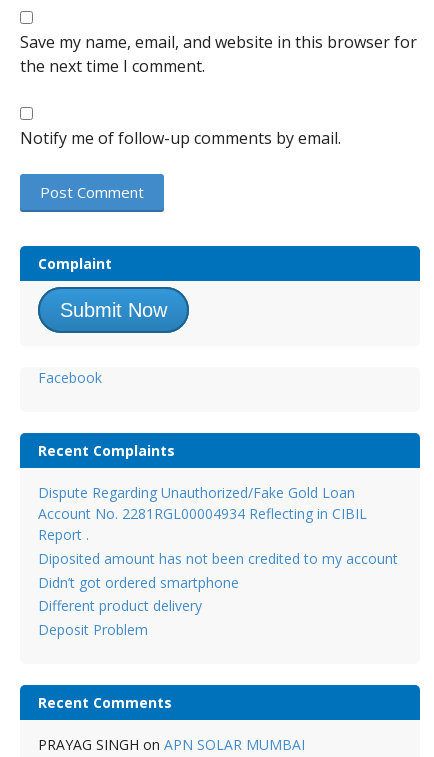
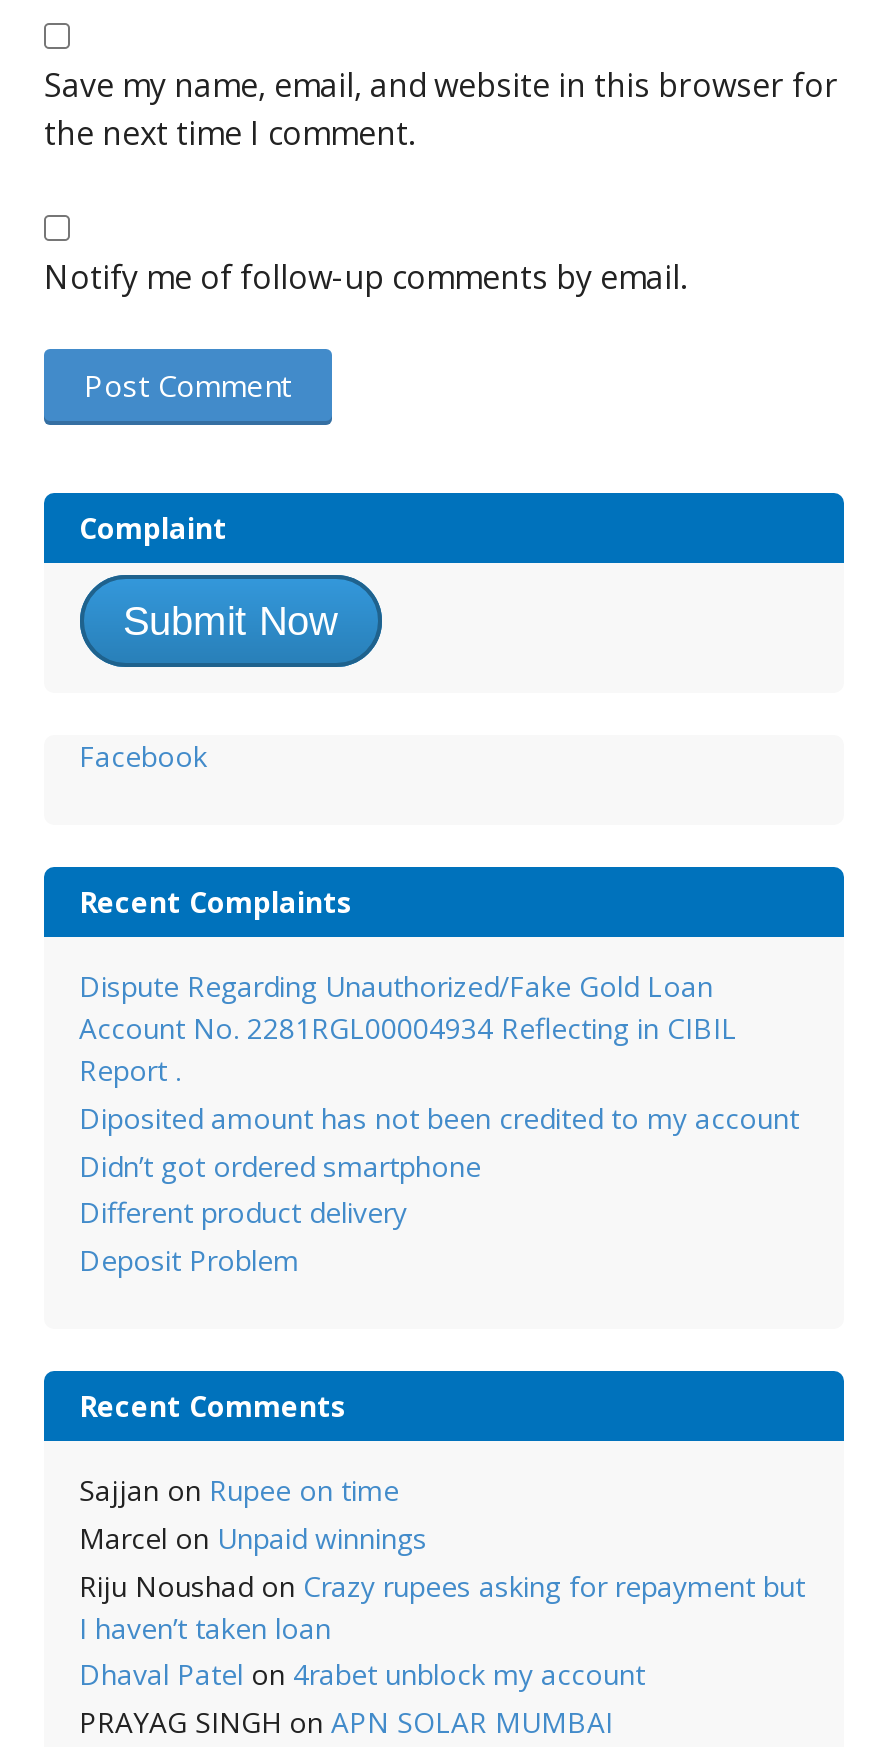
none -> [79,1471,805,1694] Sajjan on Rupee on time | Marcel on Unpaid winnings | Riju Noushad on Crazy rupees asking for repayment but | I haven’t taken loan | Dhaval Patel on 4rabet unblock my account

